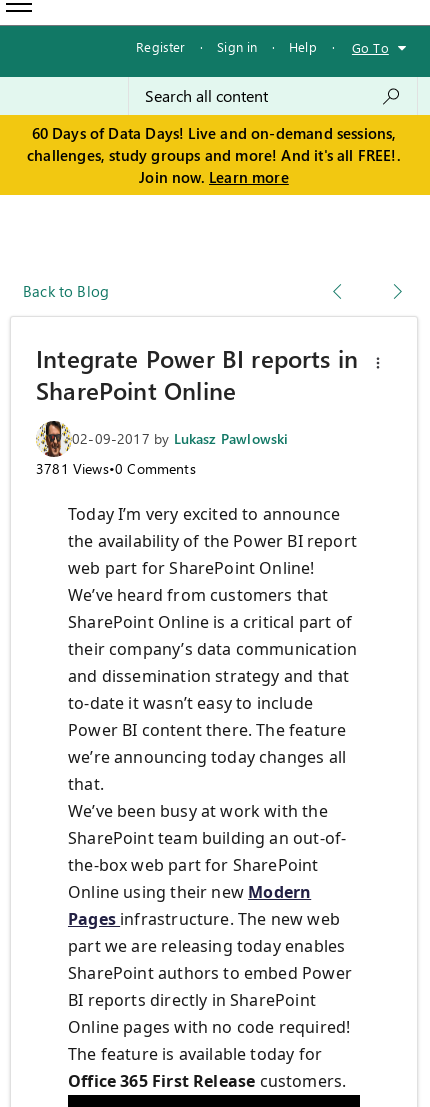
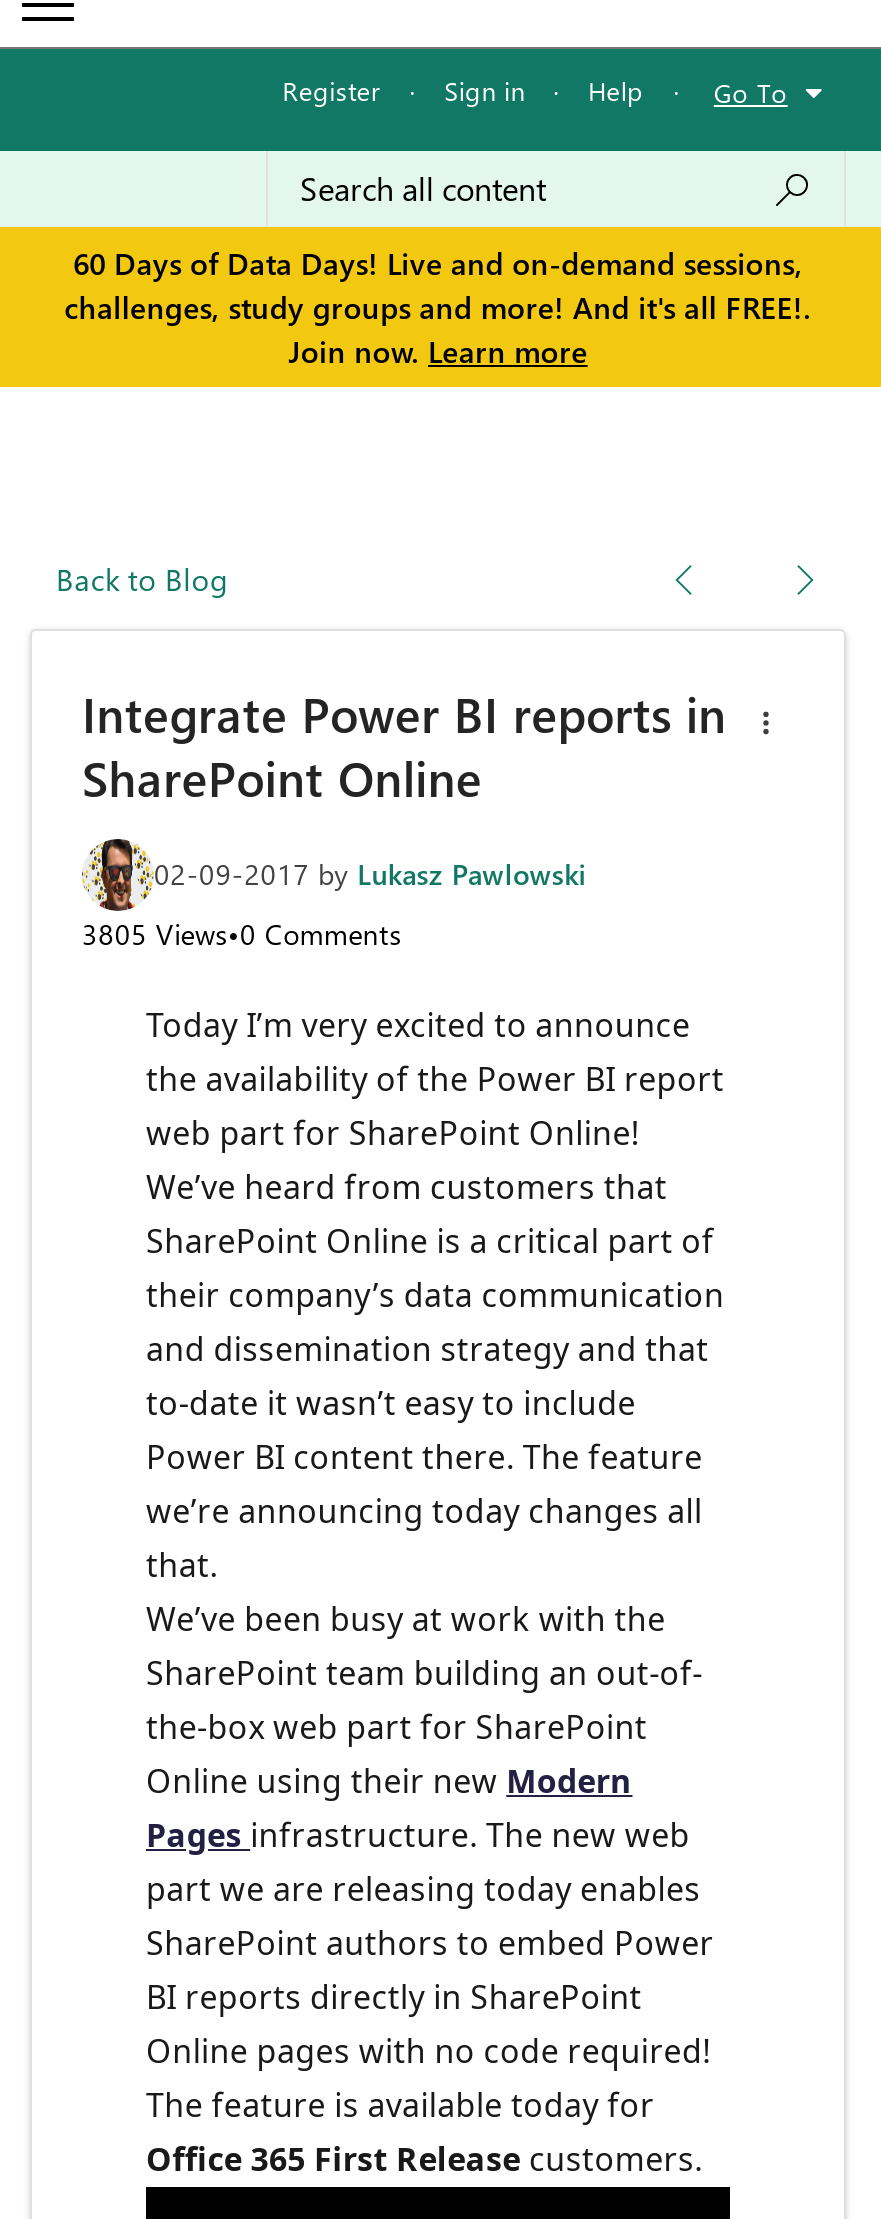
[36,459,196,478] 3781 Views•0 Comments -> [82,916,402,954] 3805 Views•0 Comments

